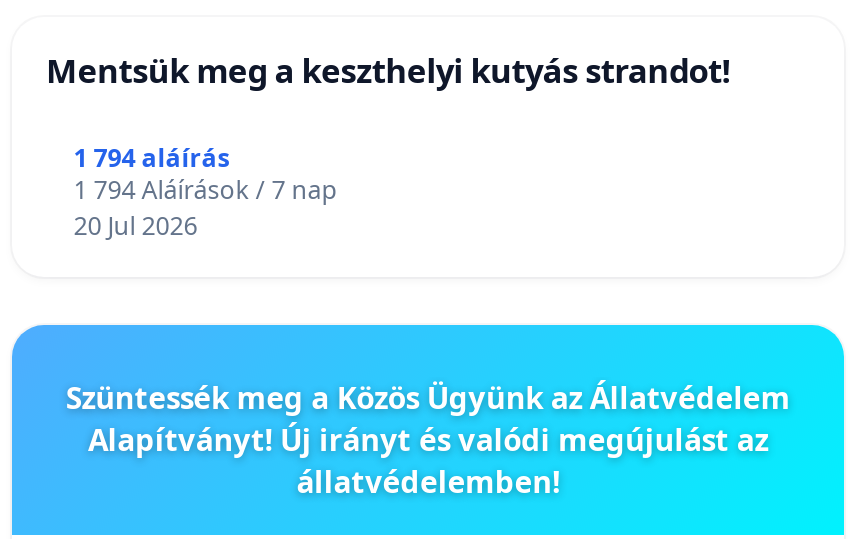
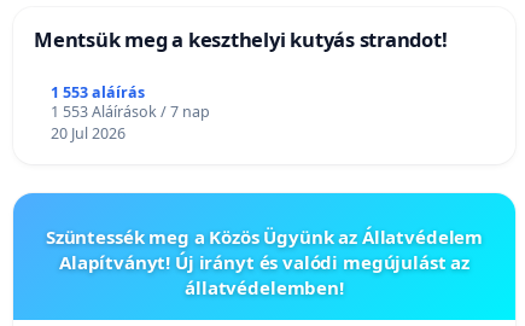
[74,141,230,175] 1 794 aláírás -> [50,82,145,103] 1 553 aláírás
[74,173,338,207] 1 794 Aláírások / 7 nap -> [50,101,210,122] 1 553 Aláírások / 7 nap

